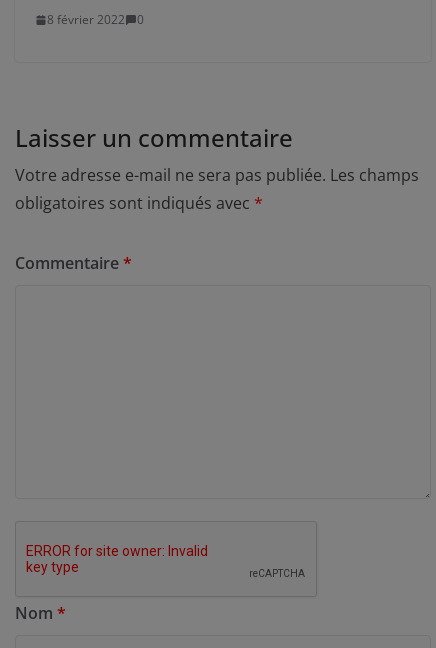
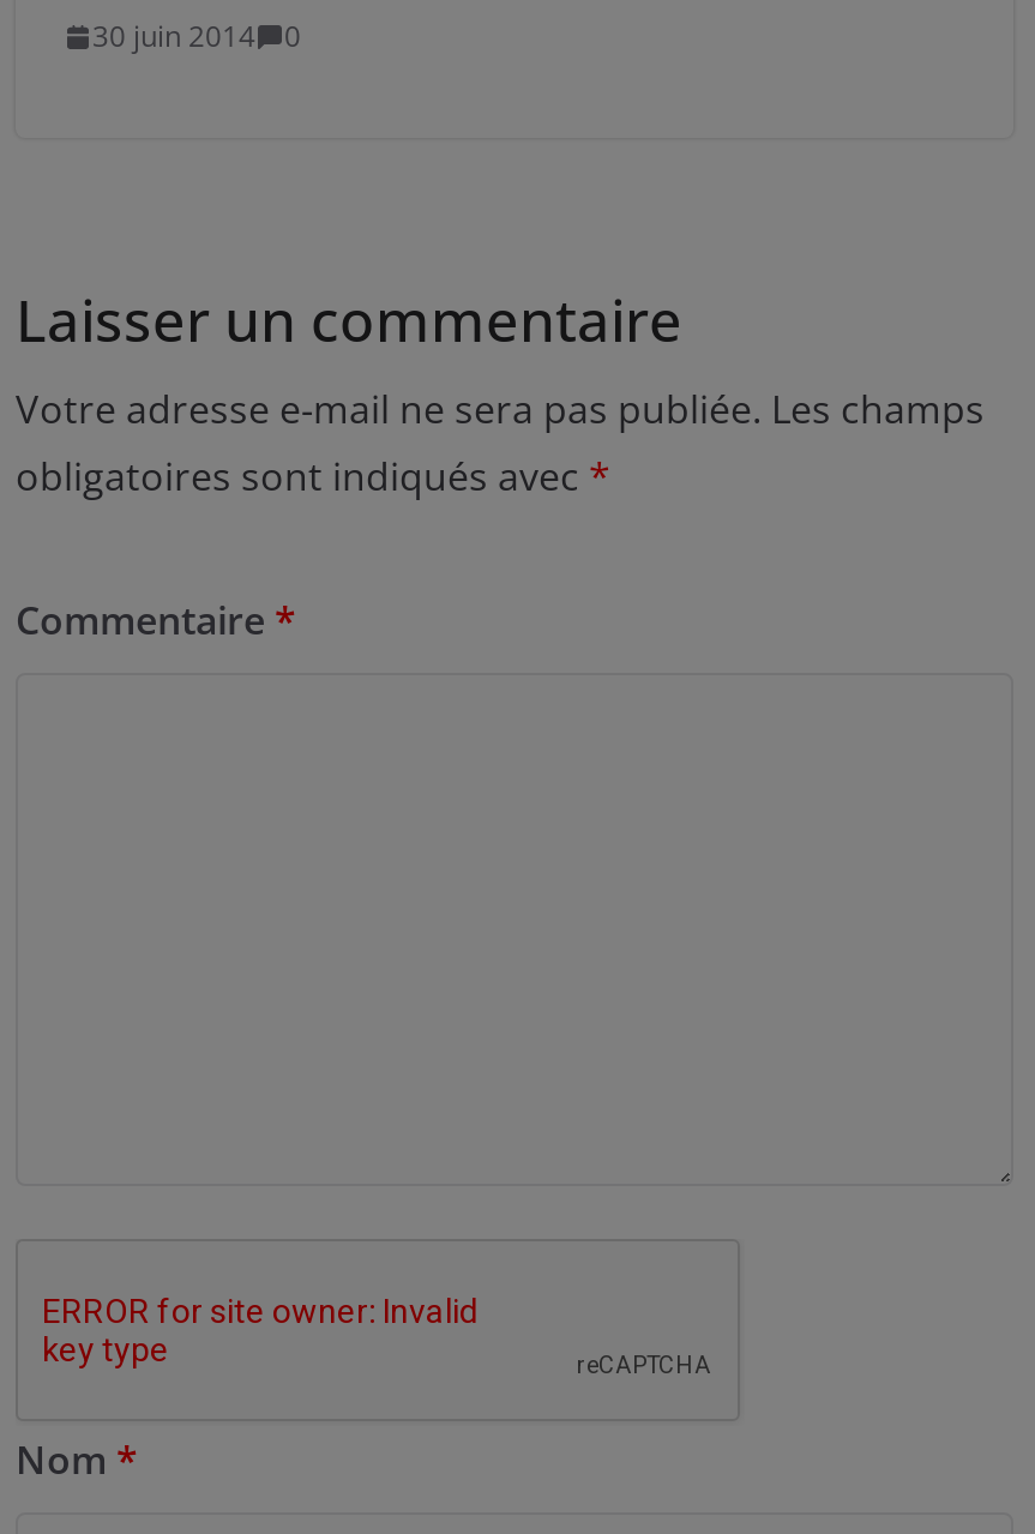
[47,11,144,28] 8 février 2022 0 -> [92,15,301,56] 30 juin 2014 0

